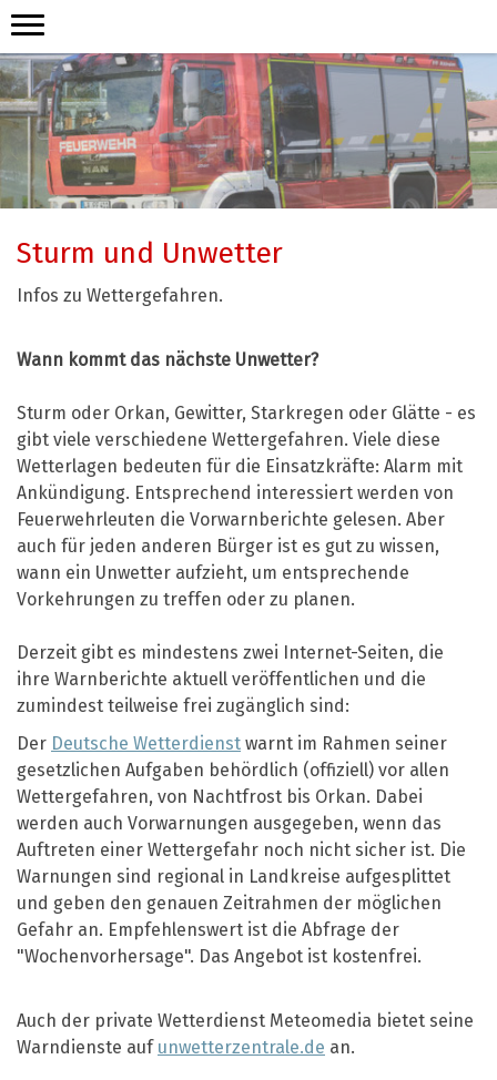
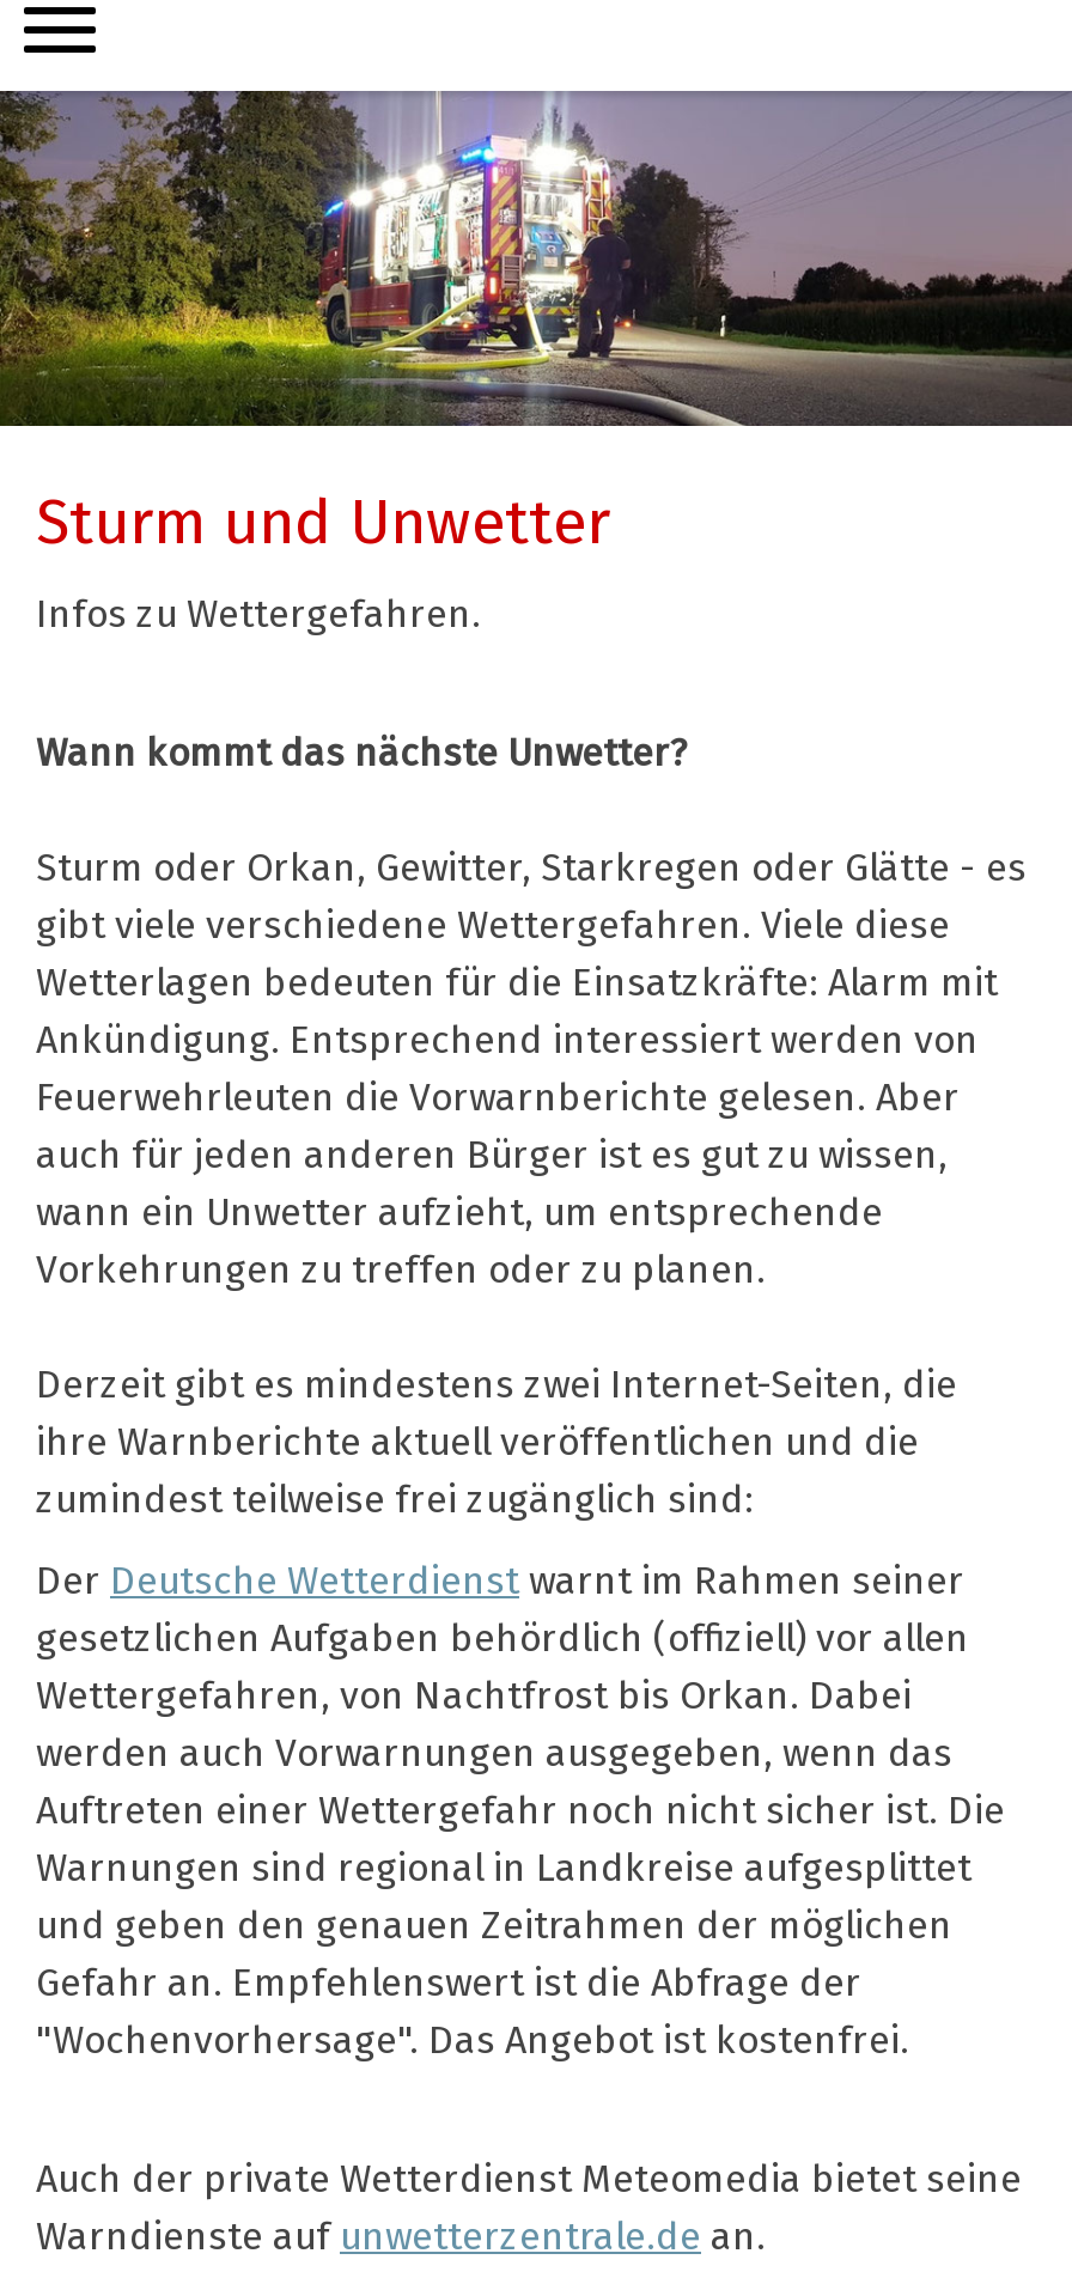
[3,52,494,210] [image] -> [7,89,1065,428] [image]

